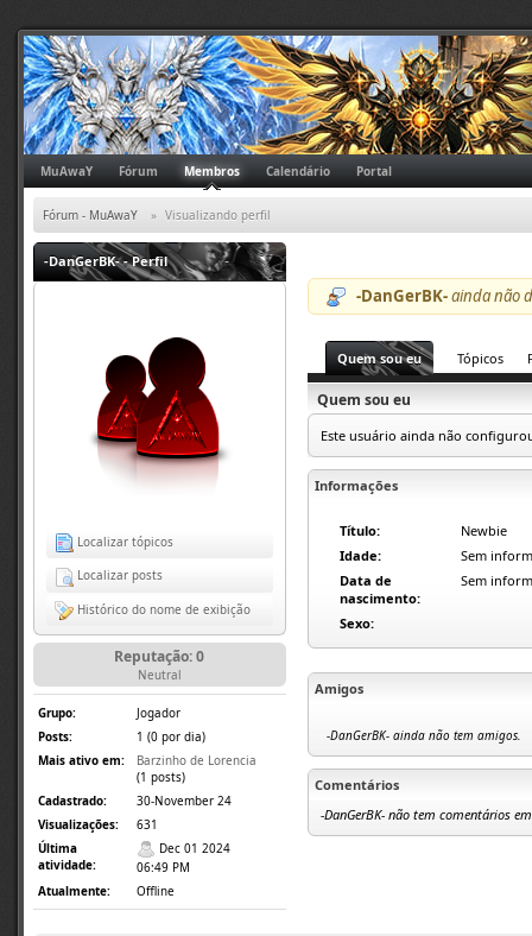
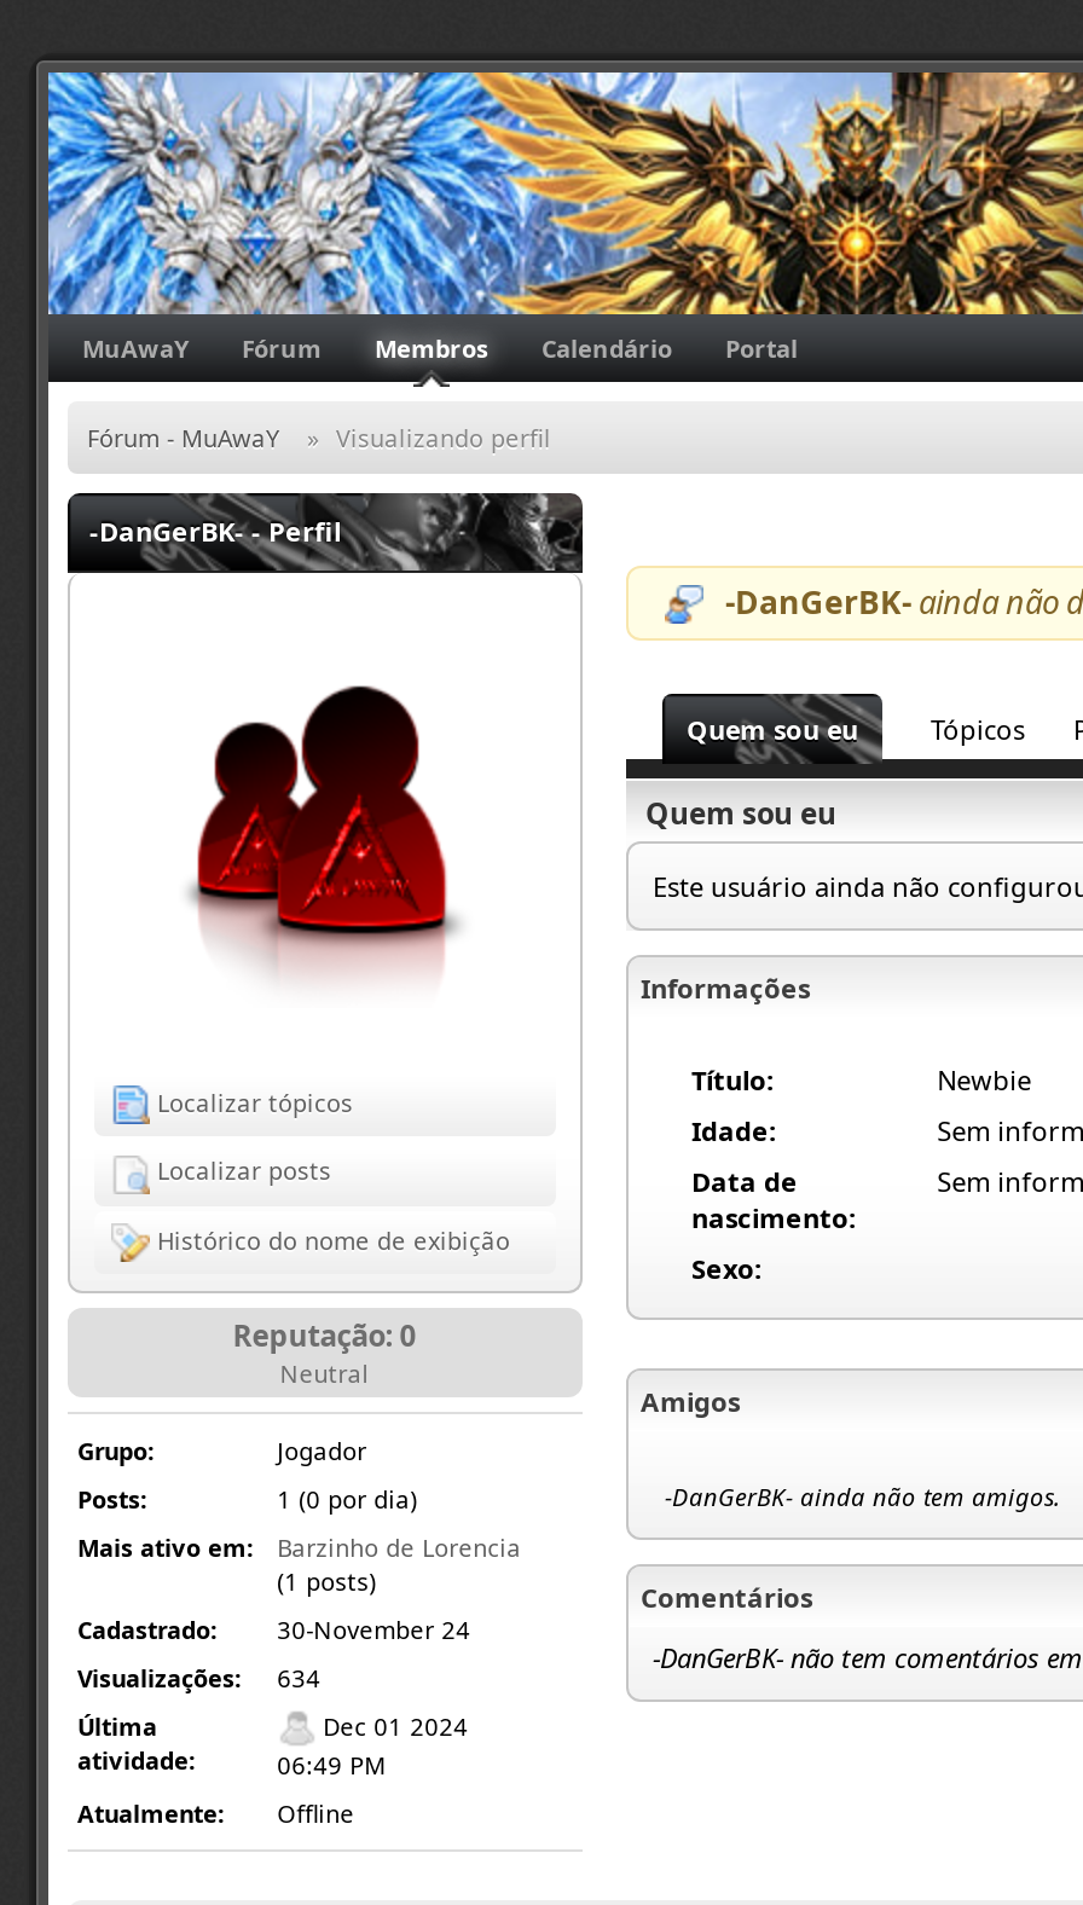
[38,816,157,833] Visualizações: 631 -> [77,1661,321,1695] Visualizações: 634

